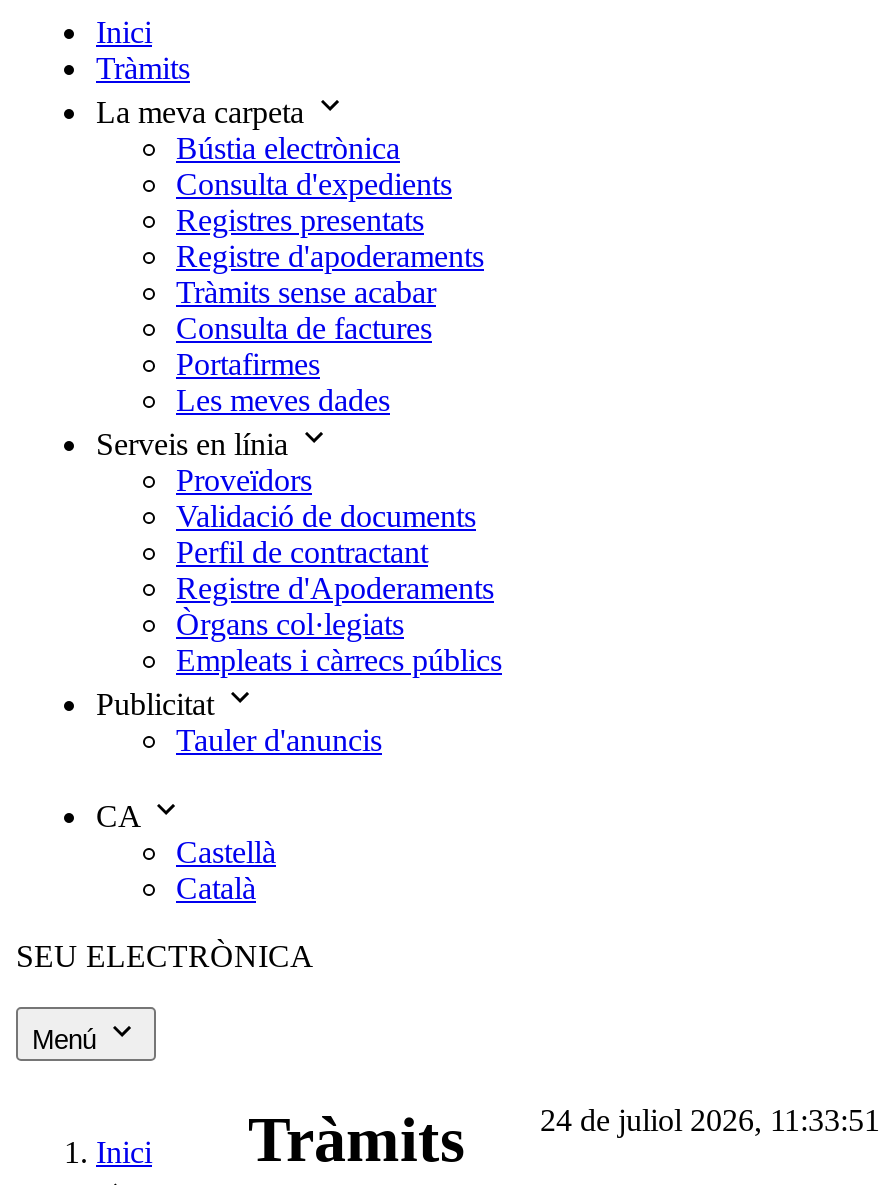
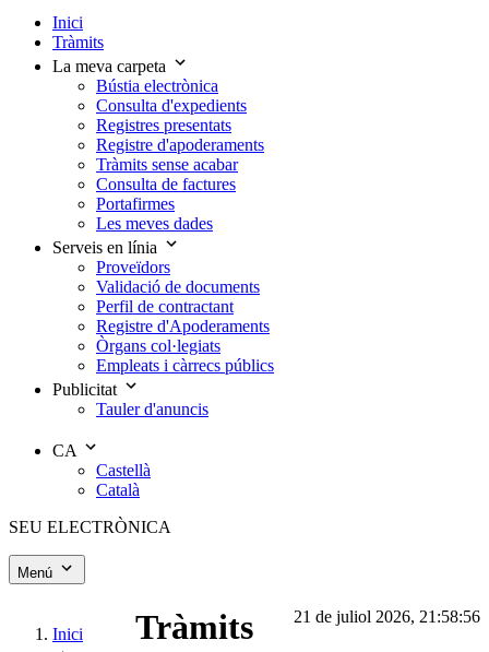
[540,1104,880,1138] 24 de juliol 2026, 11:33:51 -> [294,608,480,626] 21 de juliol 2026, 21:58:56

